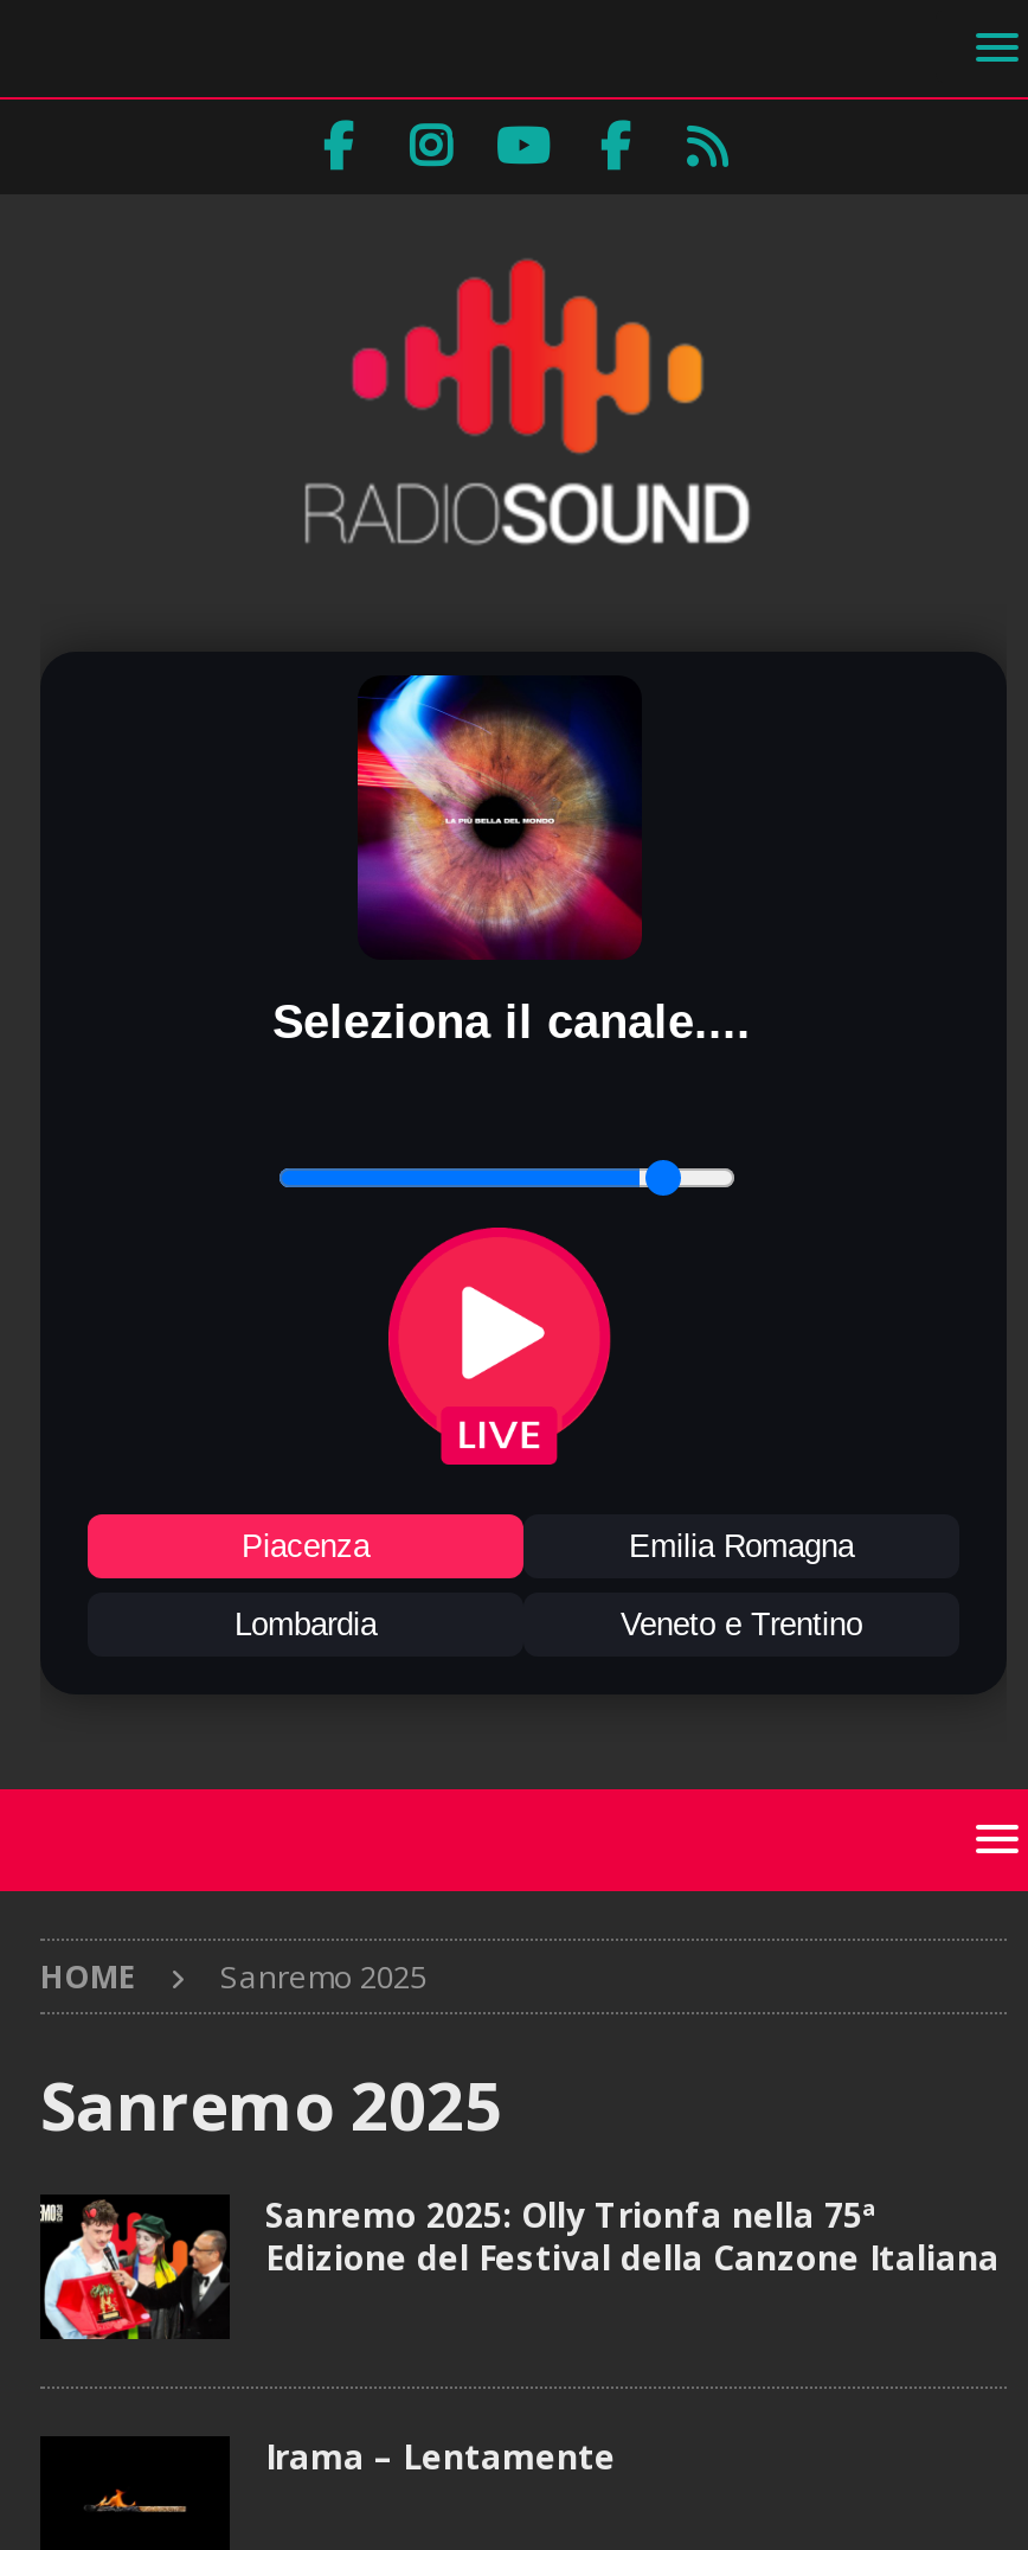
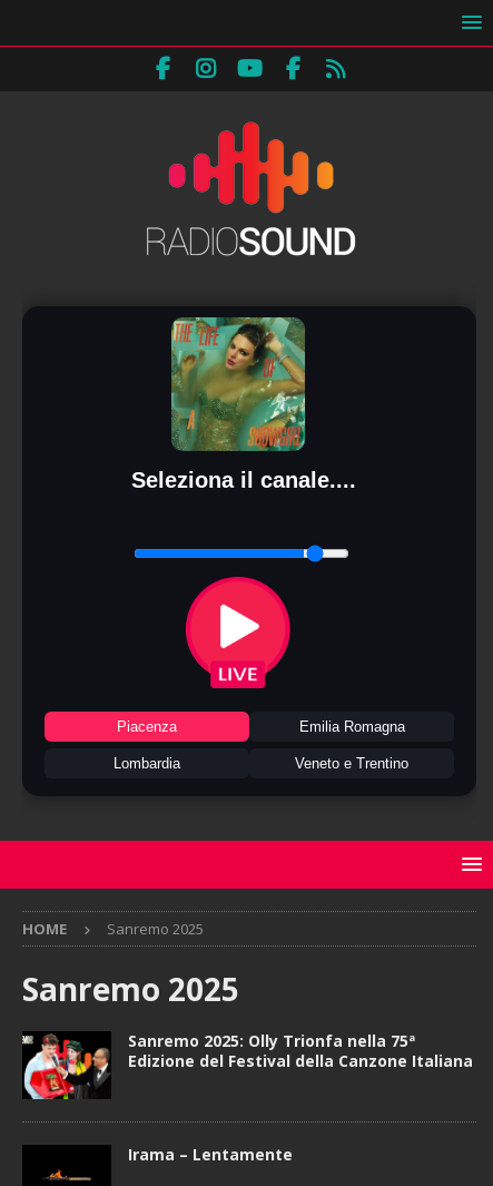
[355,673,644,960] [image] -> [170,316,306,452] [image]

